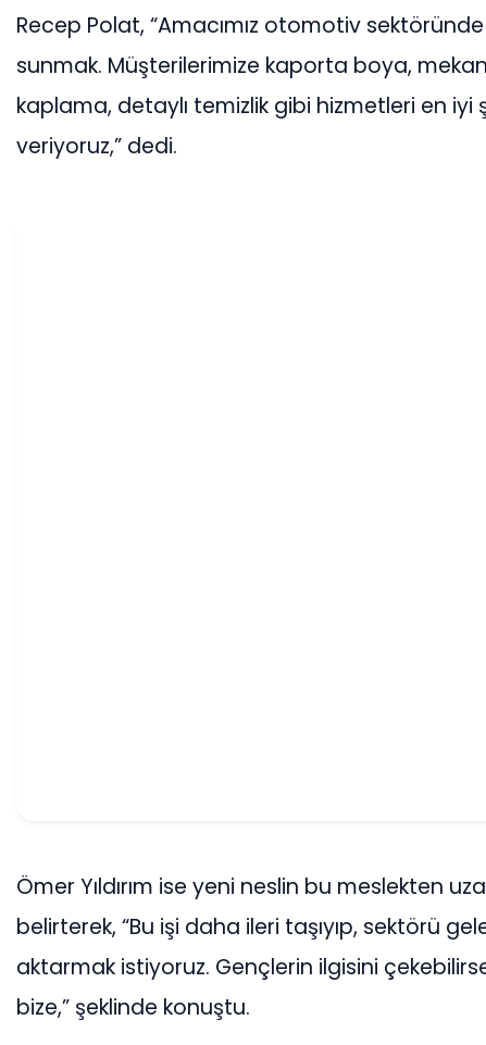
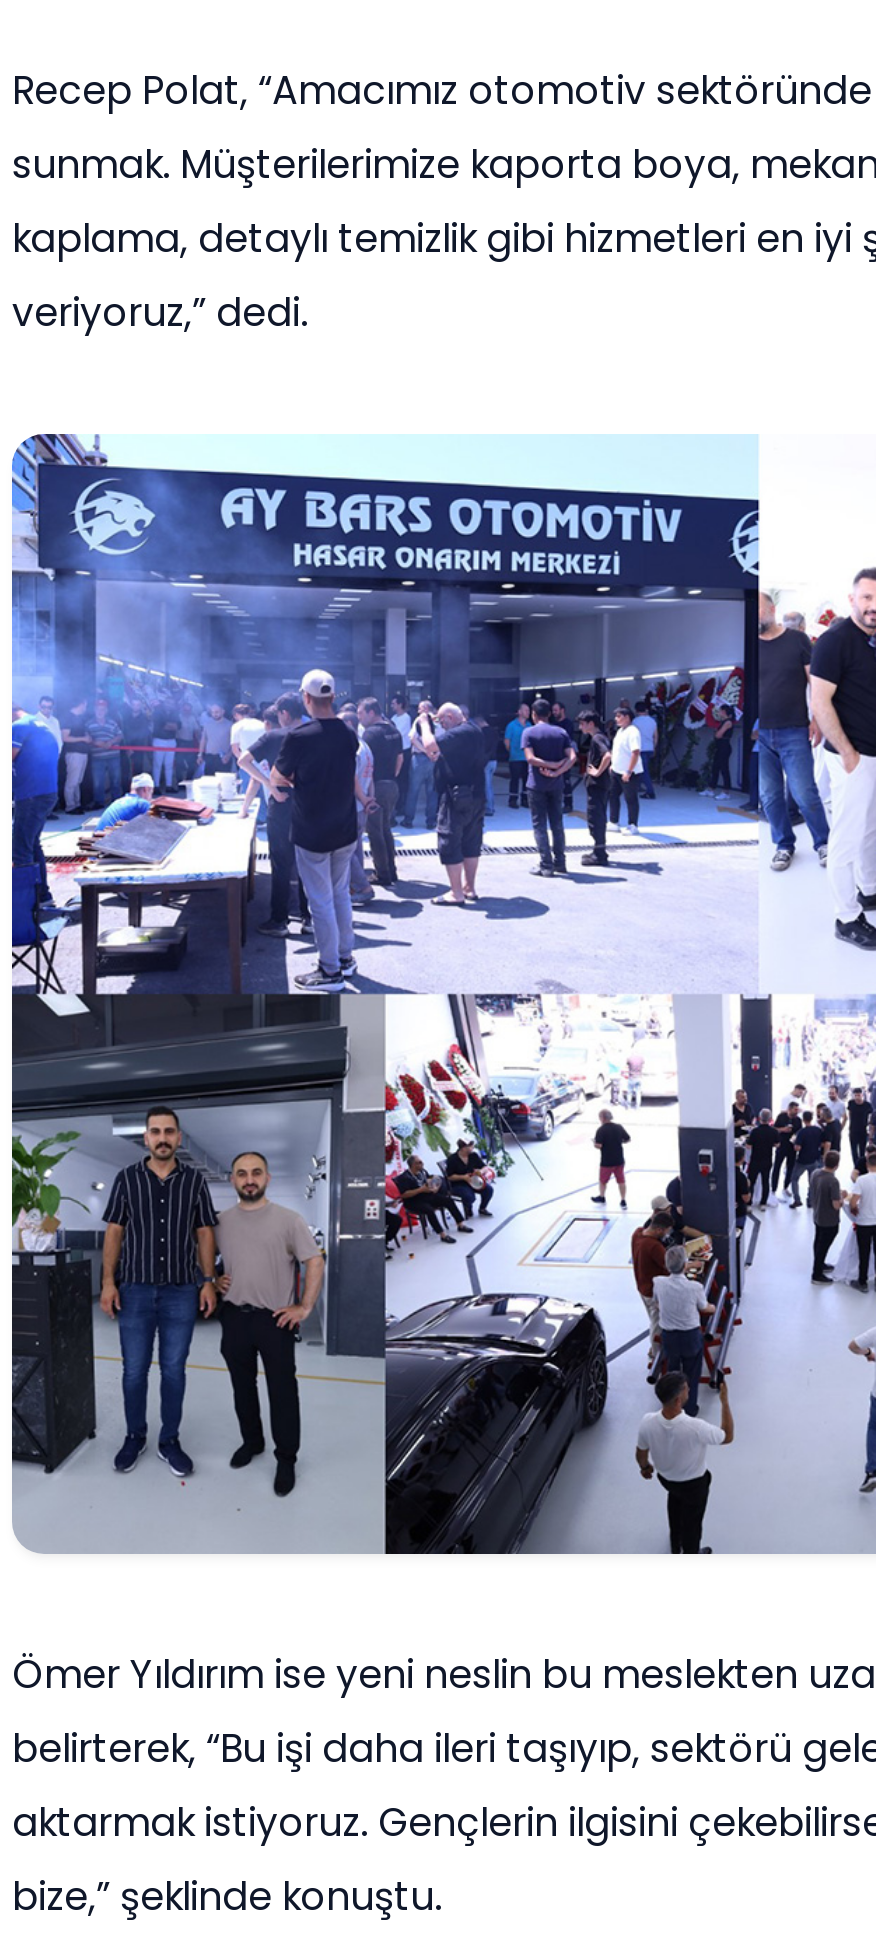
none -> [10,432,870,1556] [image]

